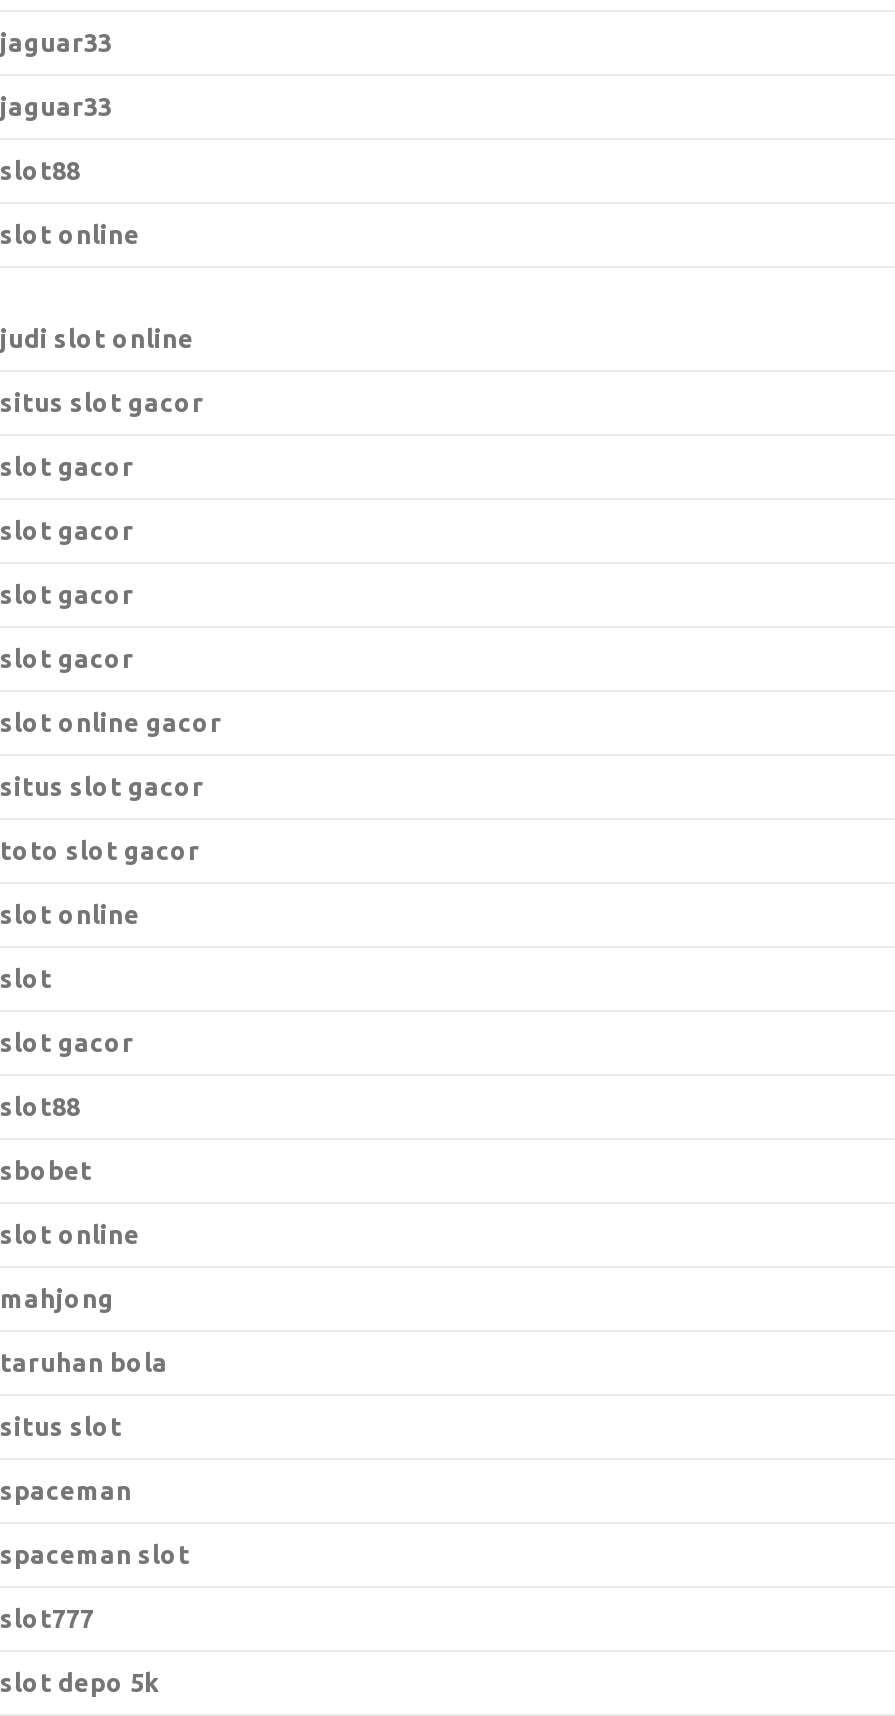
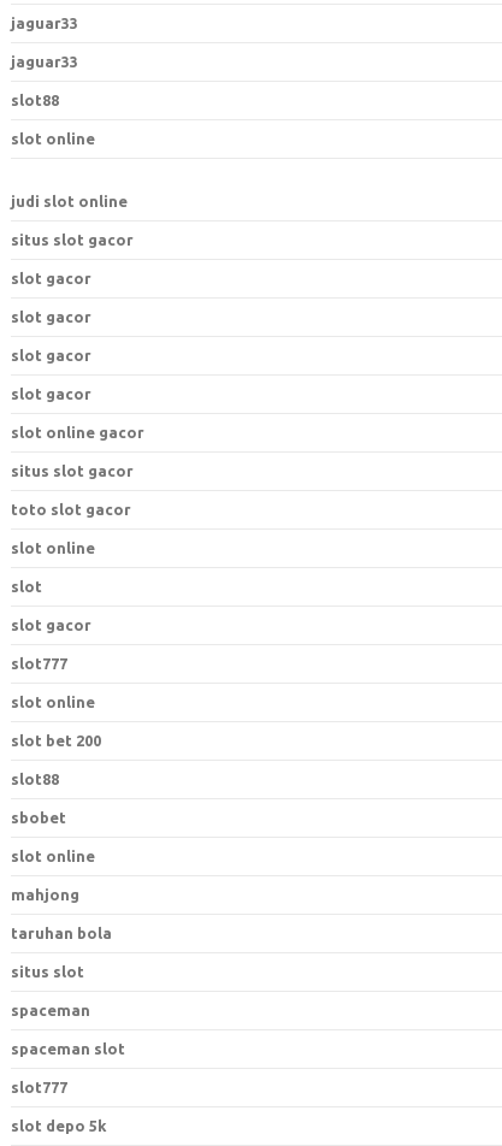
none -> [11,655,101,749] slot777 | slot online | slot bet 200

